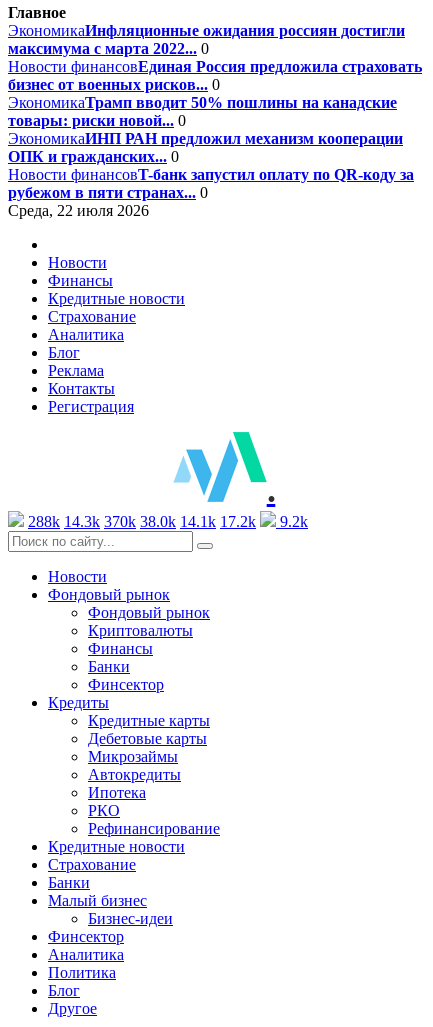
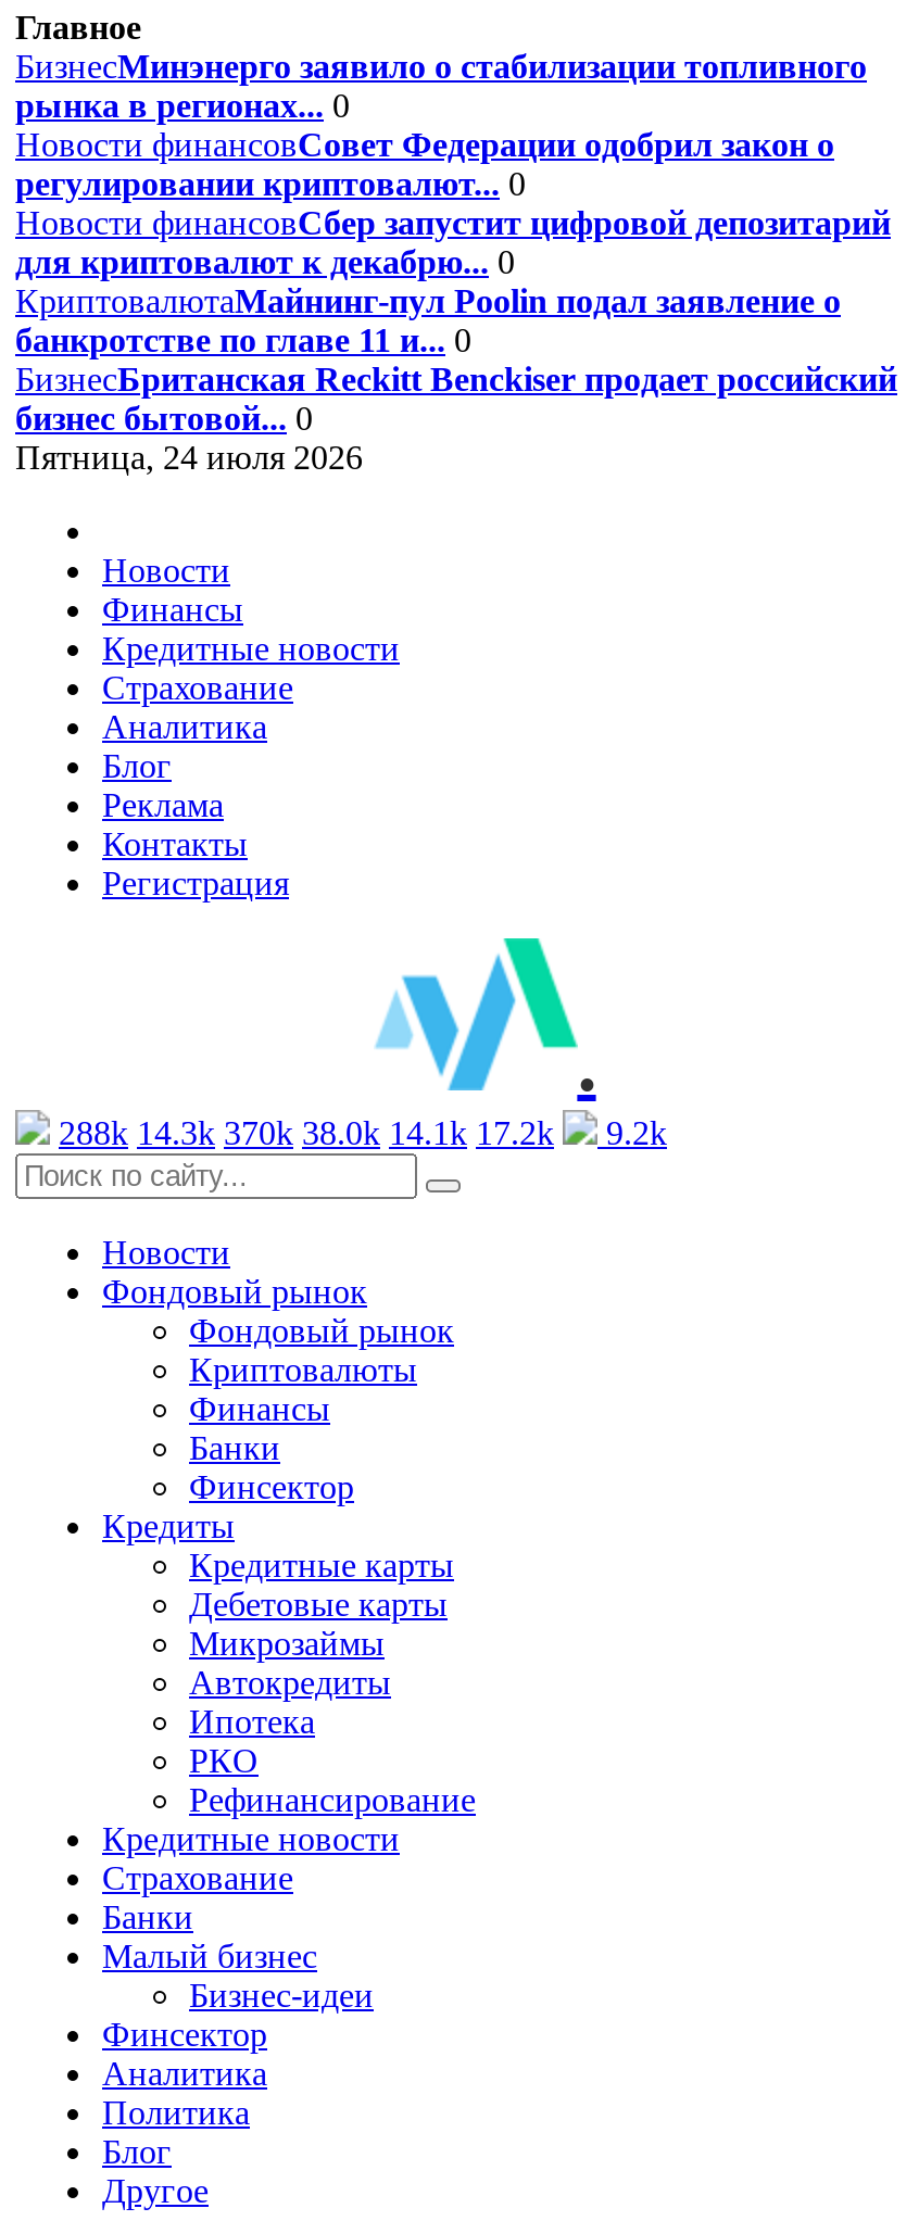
[8,22,422,219] ЭкономикаИнфляционные ожидания россиян достигли | максимума с марта 2022... 0 | Новости финансовЕдиная Россия предложила страховать | бизнес от военных рисков... 0 | ЭкономикаТрамп вводит 50% пошлины на канадские | товары: риски новой... 0 | ЭкономикаИНП РАН предложил механизм кооперации | ОПК и гражданских... 0 | Новости финансовT-банк запустил оплату по QR-коду за | рубежом в пяти странах... 0 | Среда, 22 июля 2026 -> [15,48,897,476] БизнесМинэнерго заявило о стабилизации топливного | рынка в регионах... 0 | Новости финансовСовет Федерации одобрил закон о | регулировании криптовалют... 0 | Новости финансовСбер запустит цифровой депозитарий | для криптовалют к декабрю... 0 | КриптовалютаМайнинг-пул Poolin подал заявление о | банкротстве по главе 11 и... 0 | БизнесБританская Reckitt Benckiser продает российский | бизнес бытовой... 0 | Пятница, 24 июля 2026

